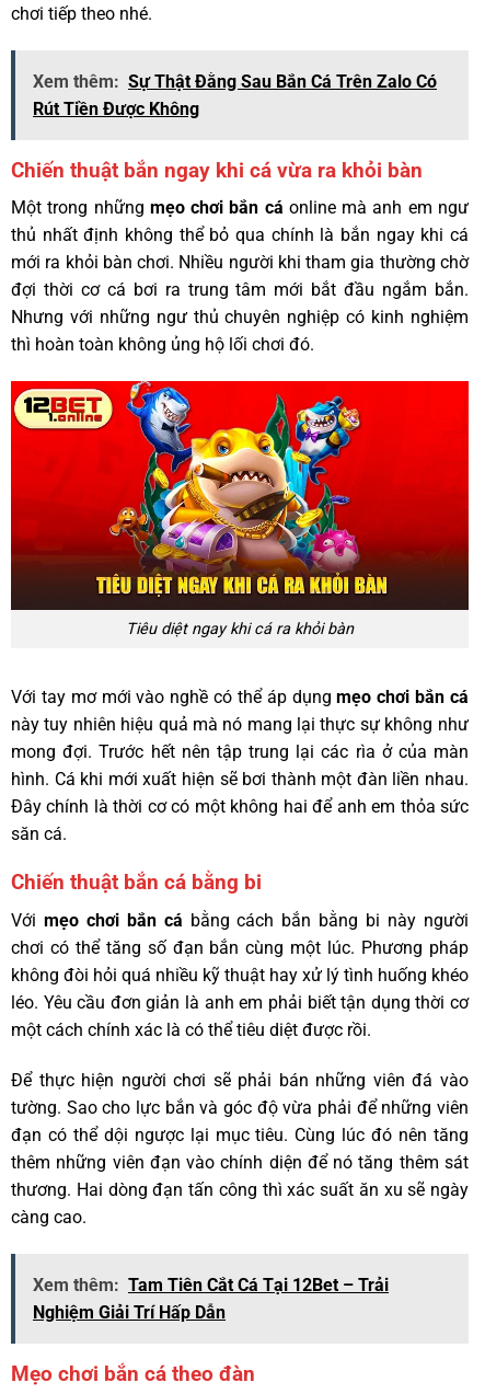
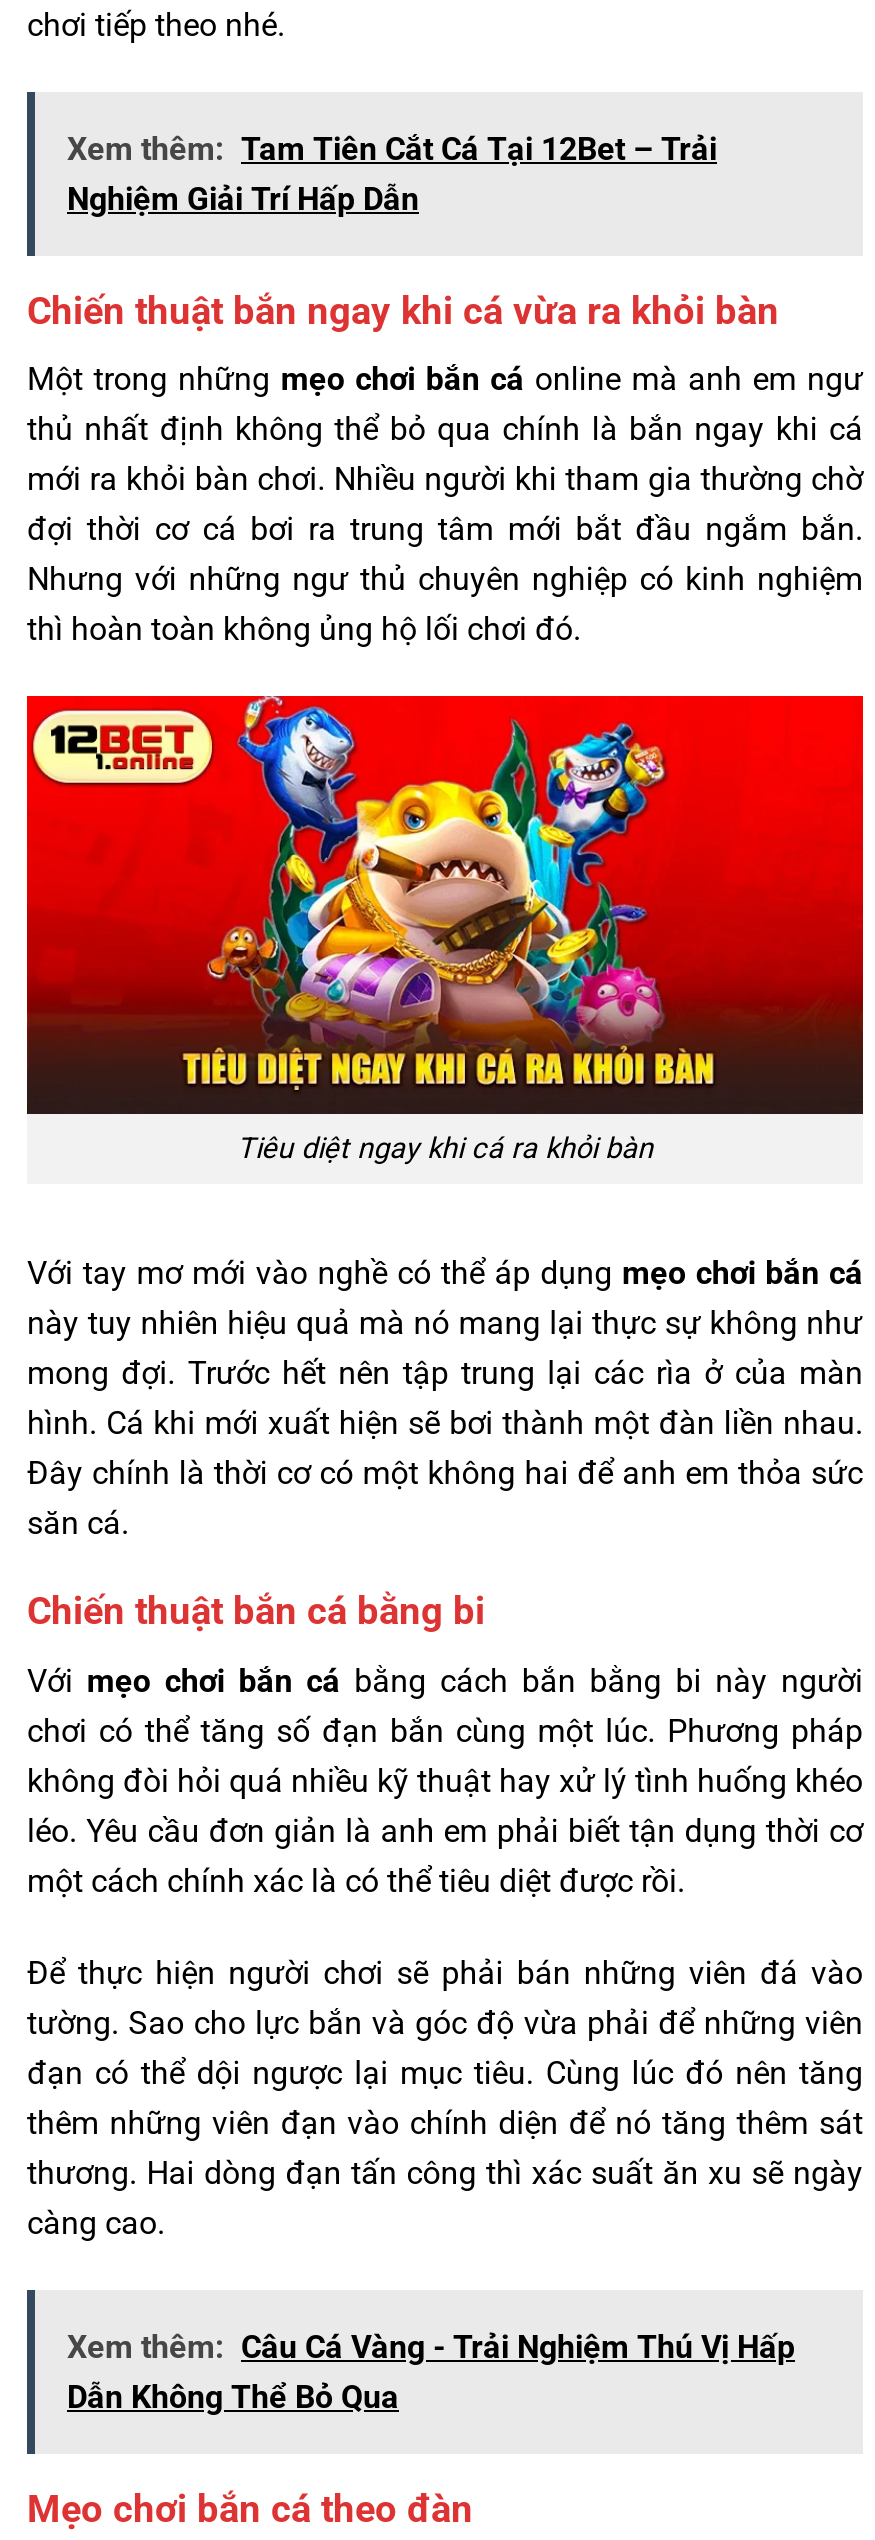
[33,71,437,119] Xem thêm: Sự Thật Đằng Sau Bắn Cá Trên Zalo Có | Rút Tiền Được Không -> none
none -> [67,2327,795,2415] Xem thêm: Câu Cá Vàng - Trải Nghiệm Thú Vị Hấp | Dẫn Không Thể Bỏ Qua
moved [33,1274,389,1322] -> [67,129,717,217]: Xem thêm: Tam Tiên Cắt Cá Tại 12Bet – Trải | Nghiệm Giải Trí Hấp Dẫn

